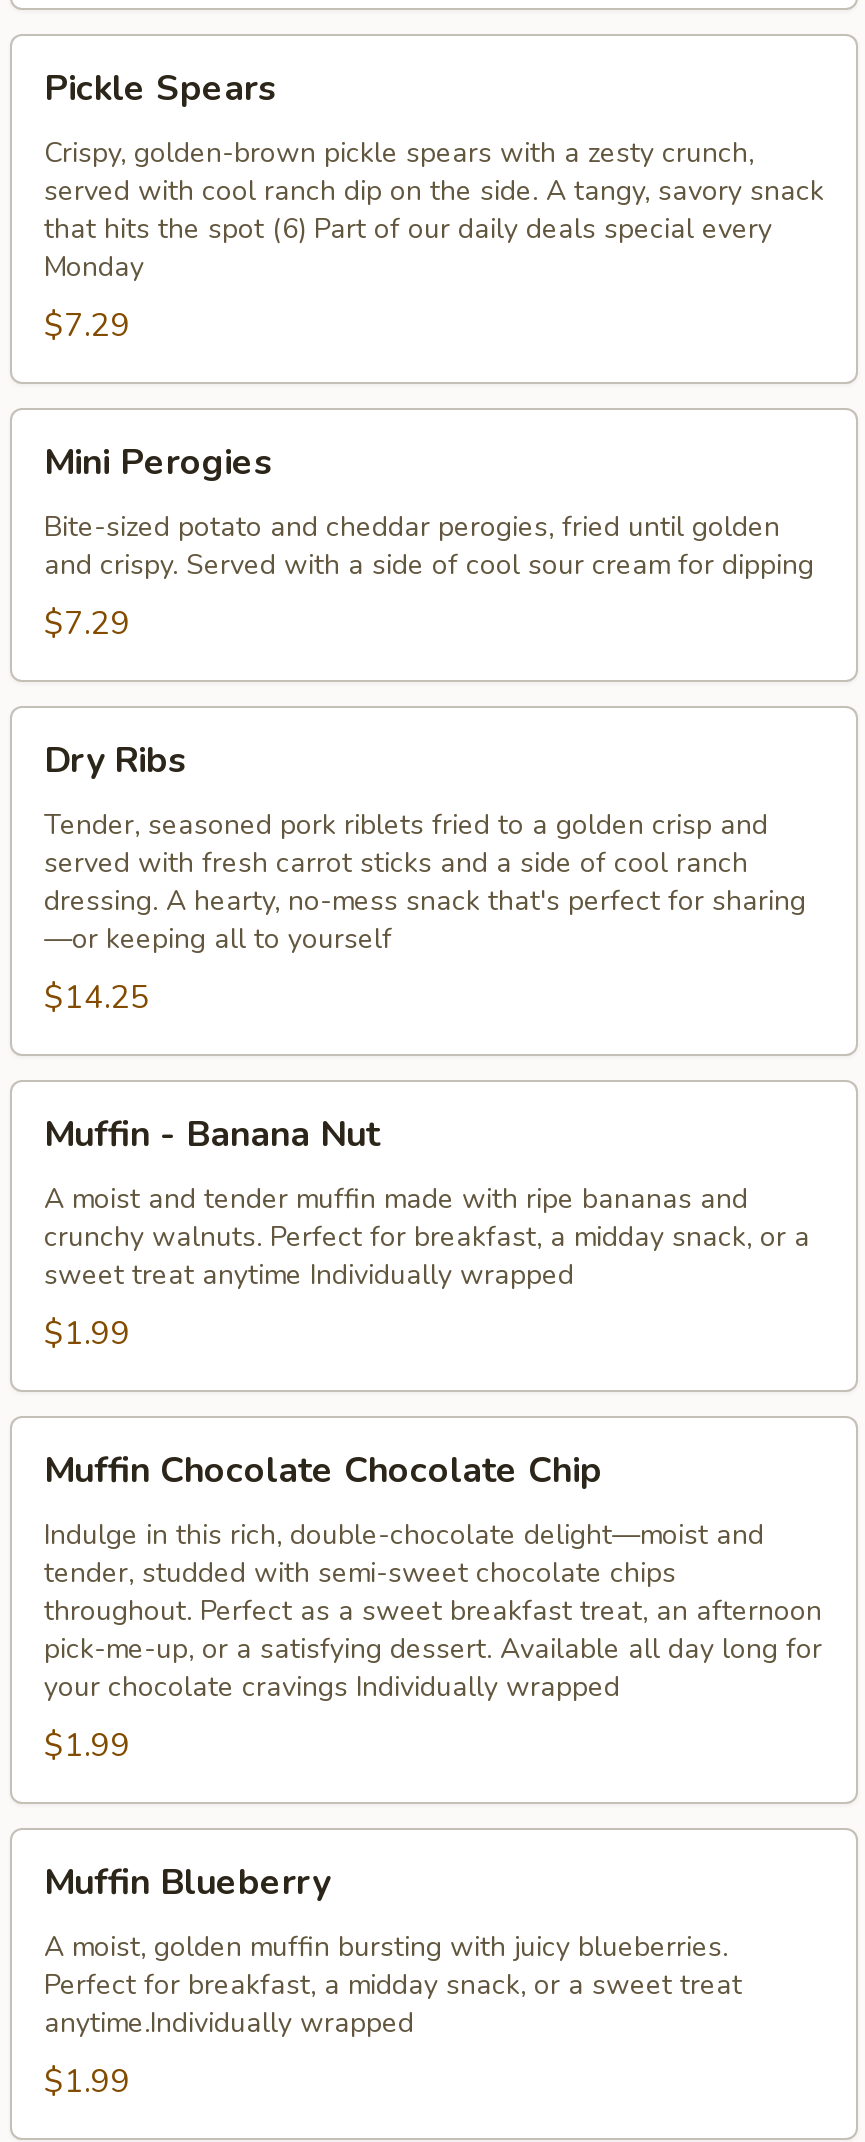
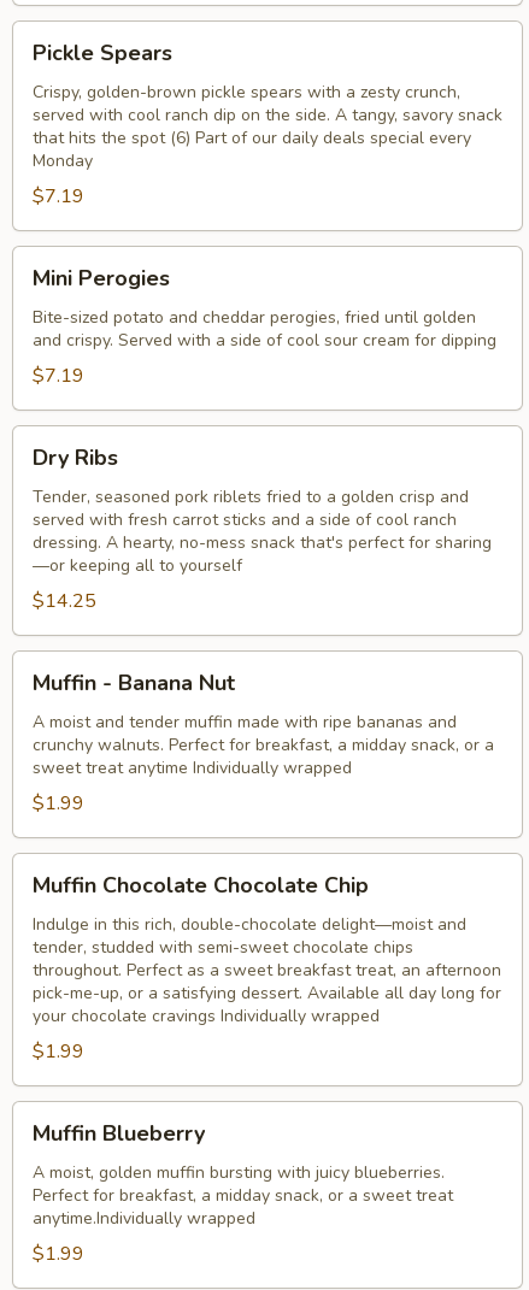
[44,304,130,348] $7.29 -> [33,183,84,210] $7.19
[44,602,130,646] $7.29 -> [33,363,84,389] $7.19

